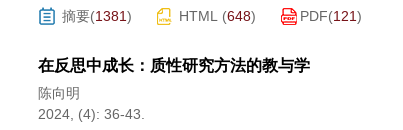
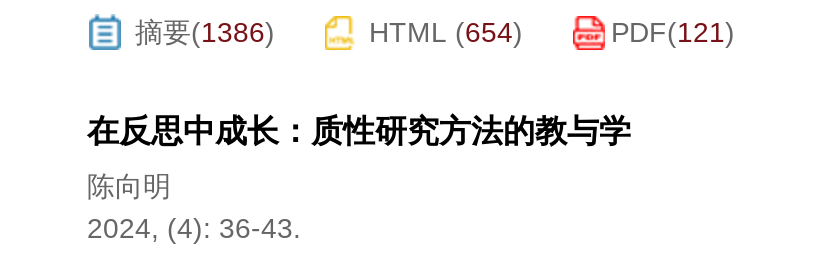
[62,8,132,24] 摘要(1381) -> [135,16,275,48] 摘要(1386)
[179,8,256,24] HTML (648) -> [369,16,523,48] HTML (654)

